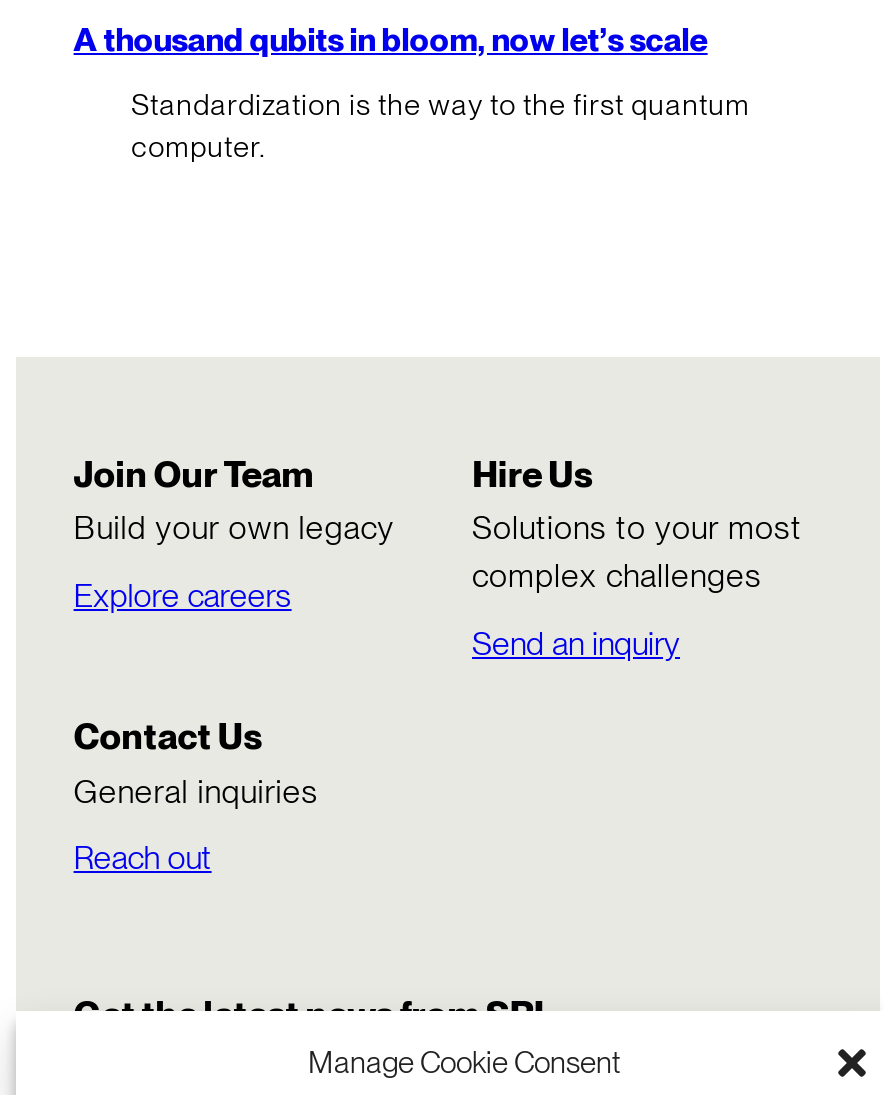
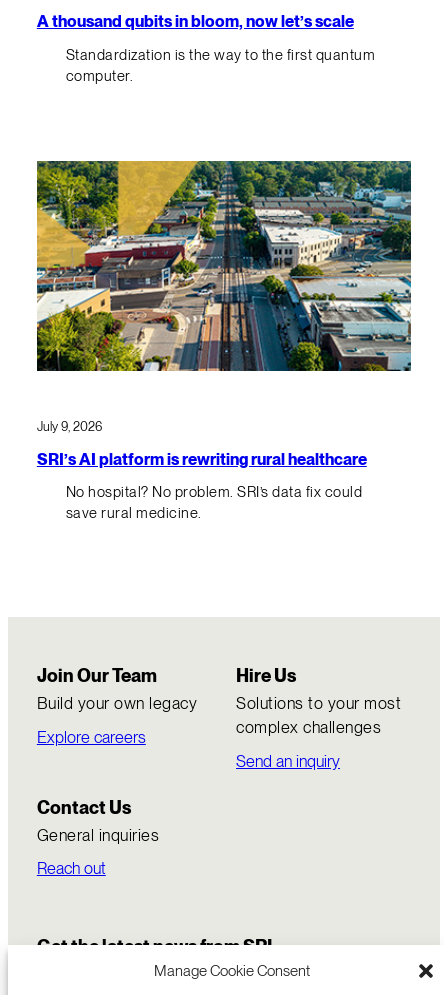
none -> [36,160,412,372] [image]
none -> [37,419,367,522] July 9, 2026 | SRI’s AI platform is rewriting rural healthcare | No hospital? No problem. SRI’s data fix could | save rural medicine.

